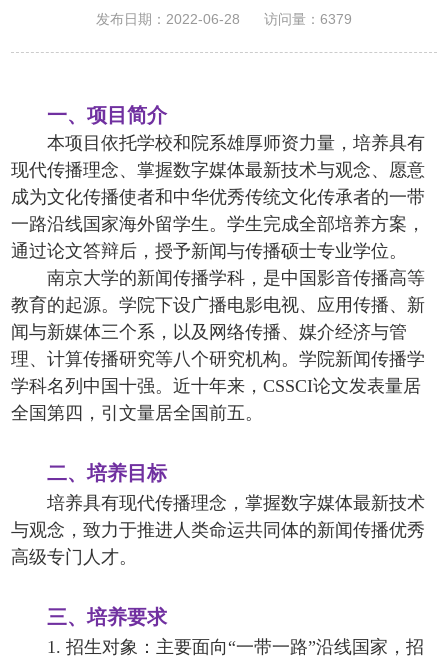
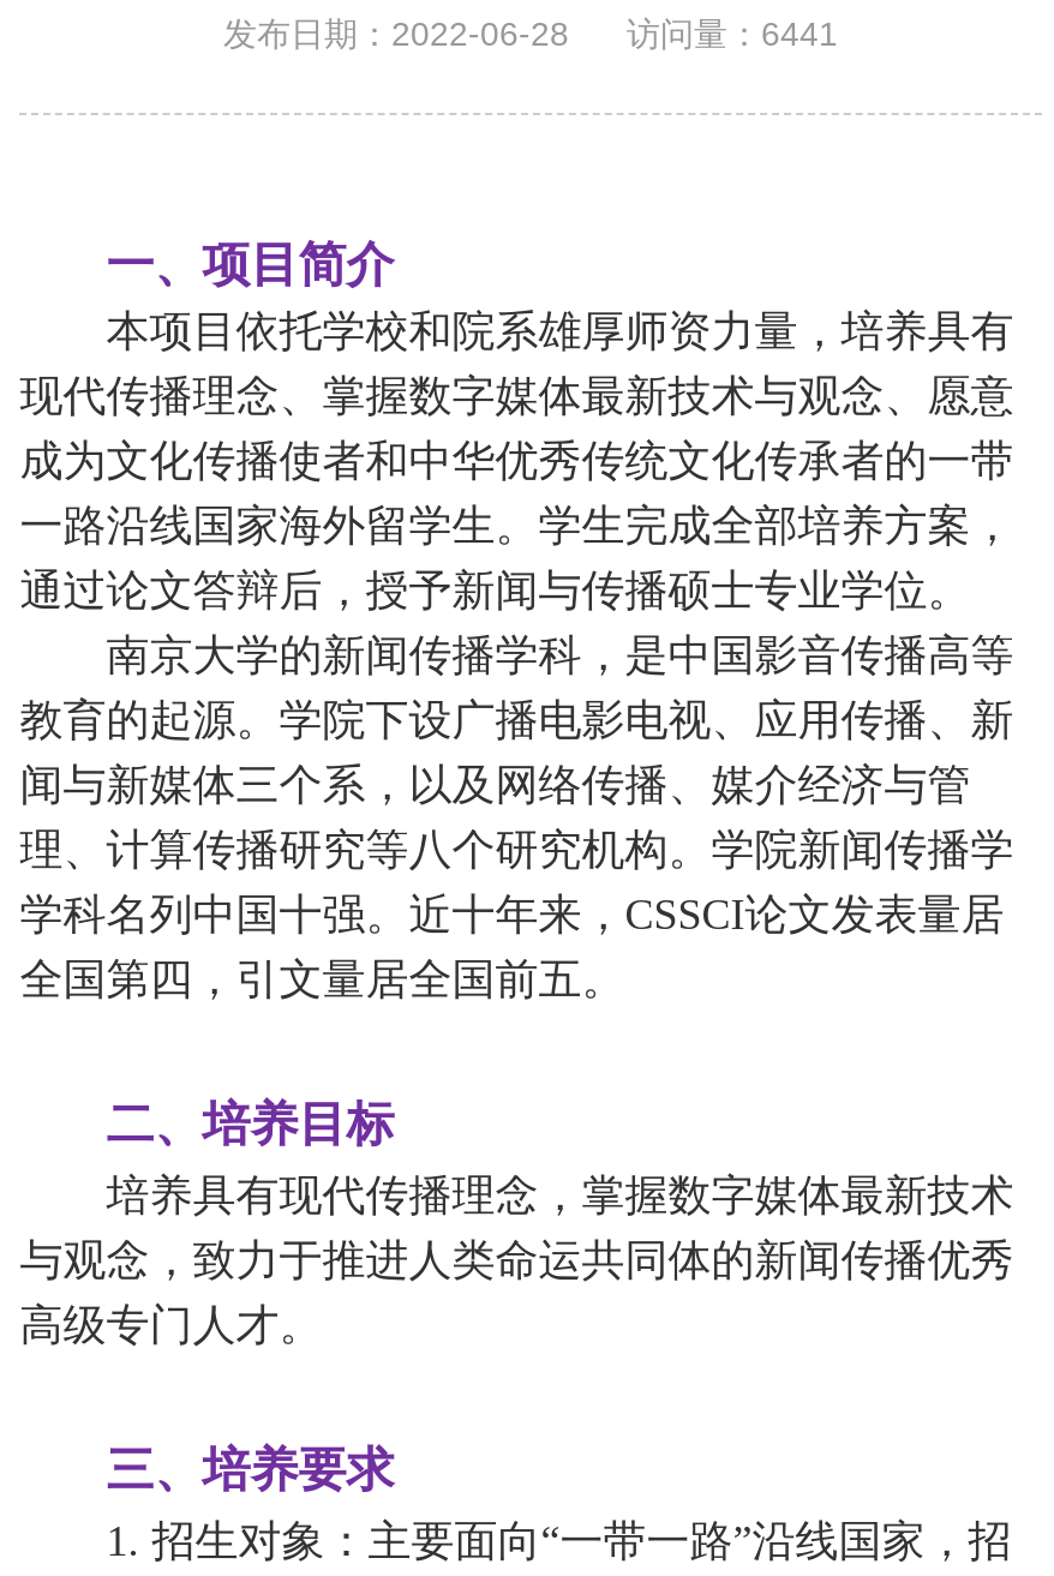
[96,11,352,27] 发布日期：2022-06-28 访问量：6379 -> [223,14,838,53] 发布日期：2022-06-28 访问量：6441

